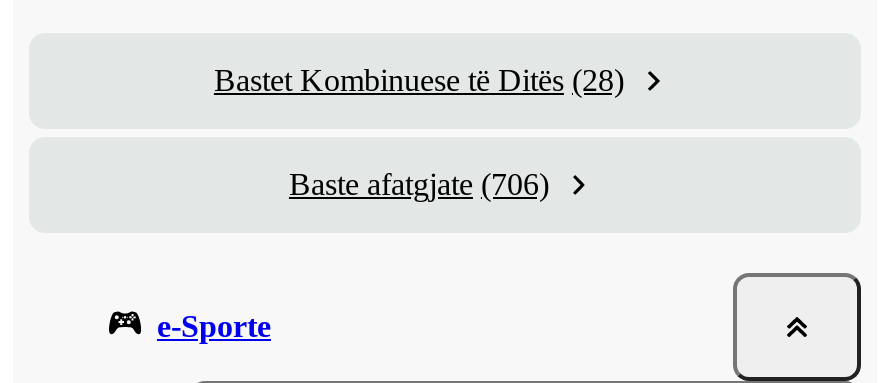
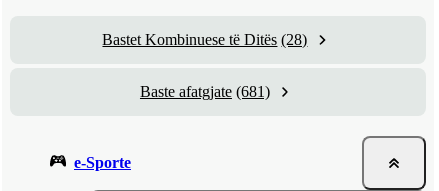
[289,167,549,201] Baste afatgjate (706) -> [140,83,270,100] Baste afatgjate (681)

